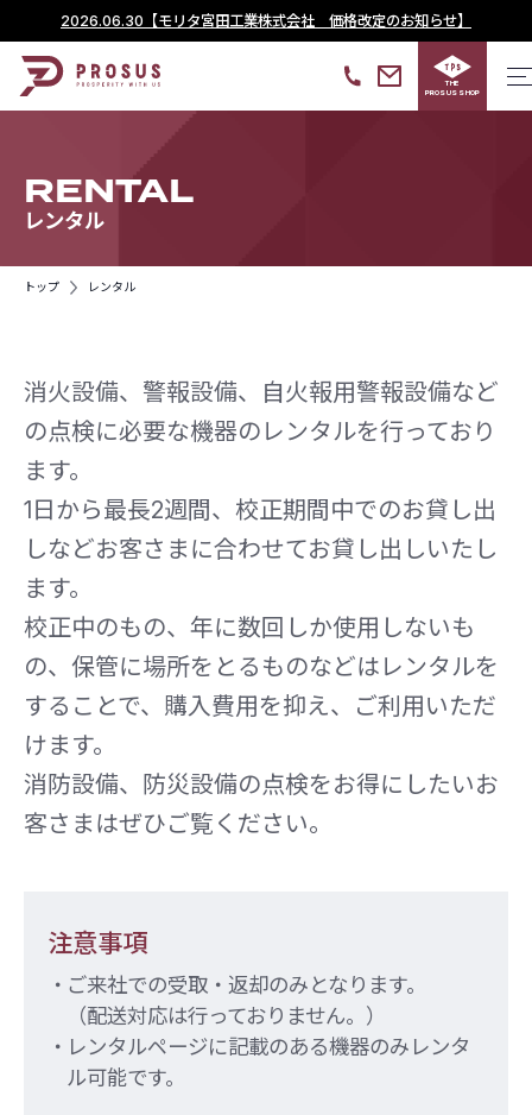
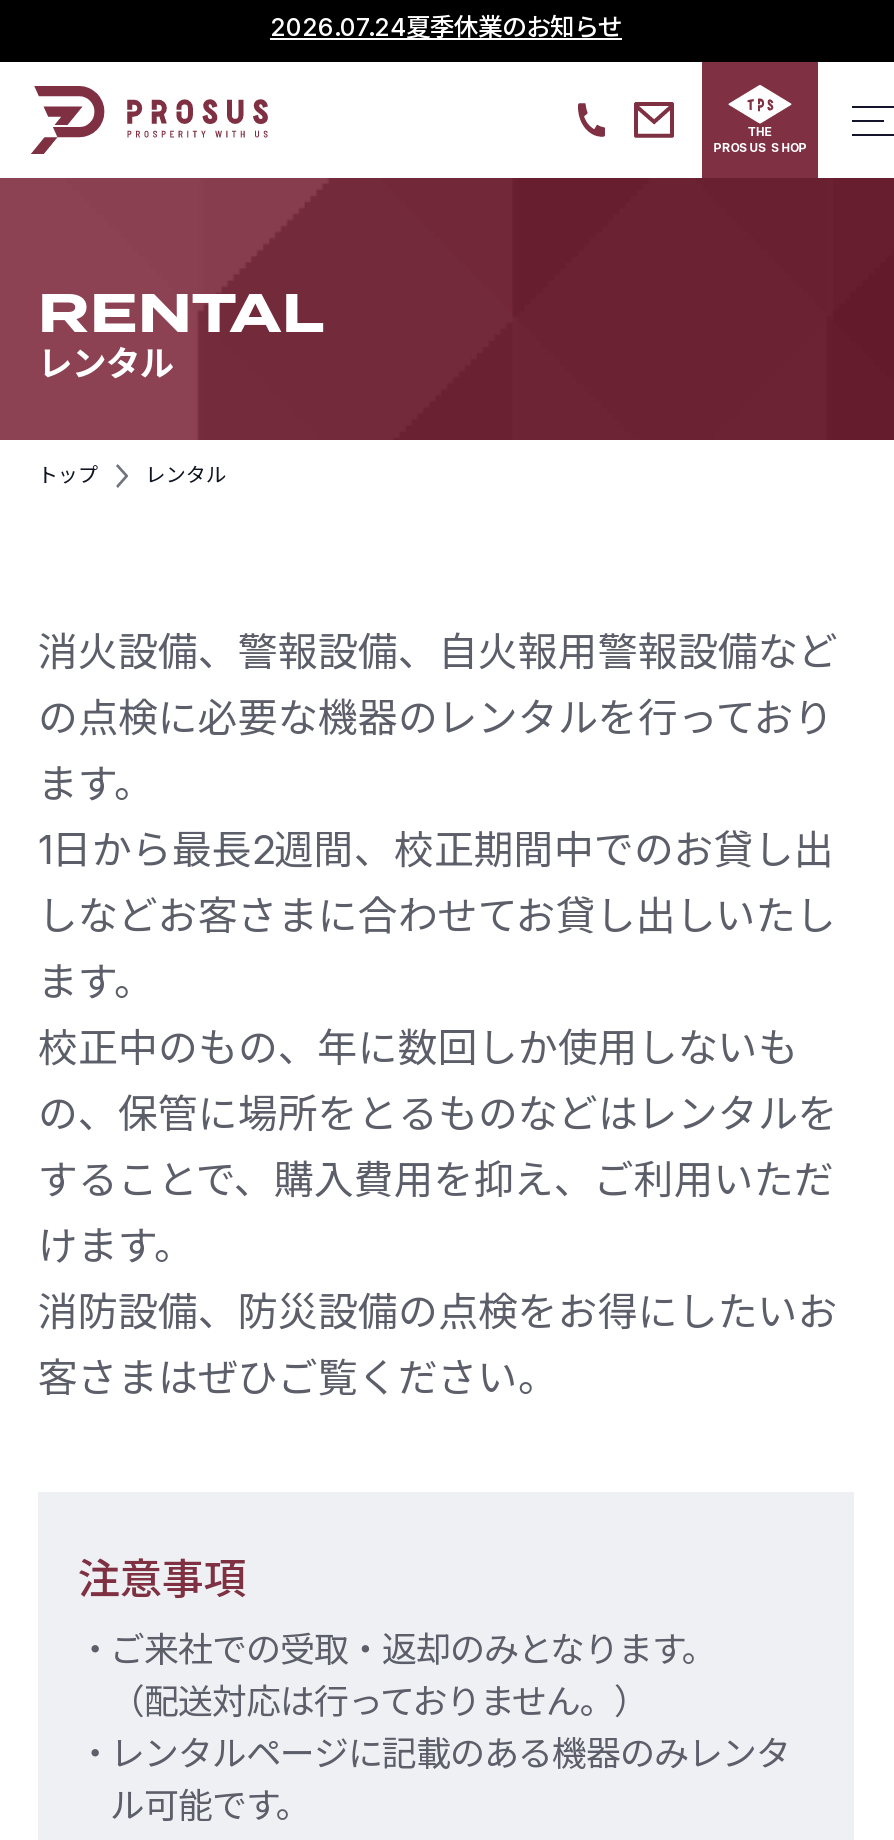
[61,11,471,29] 2026.06.30【モリタ宮田工業株式会社 価格改定のお知らせ】 -> [270,11,622,41] 2026.07.24夏季休業のお知らせ

